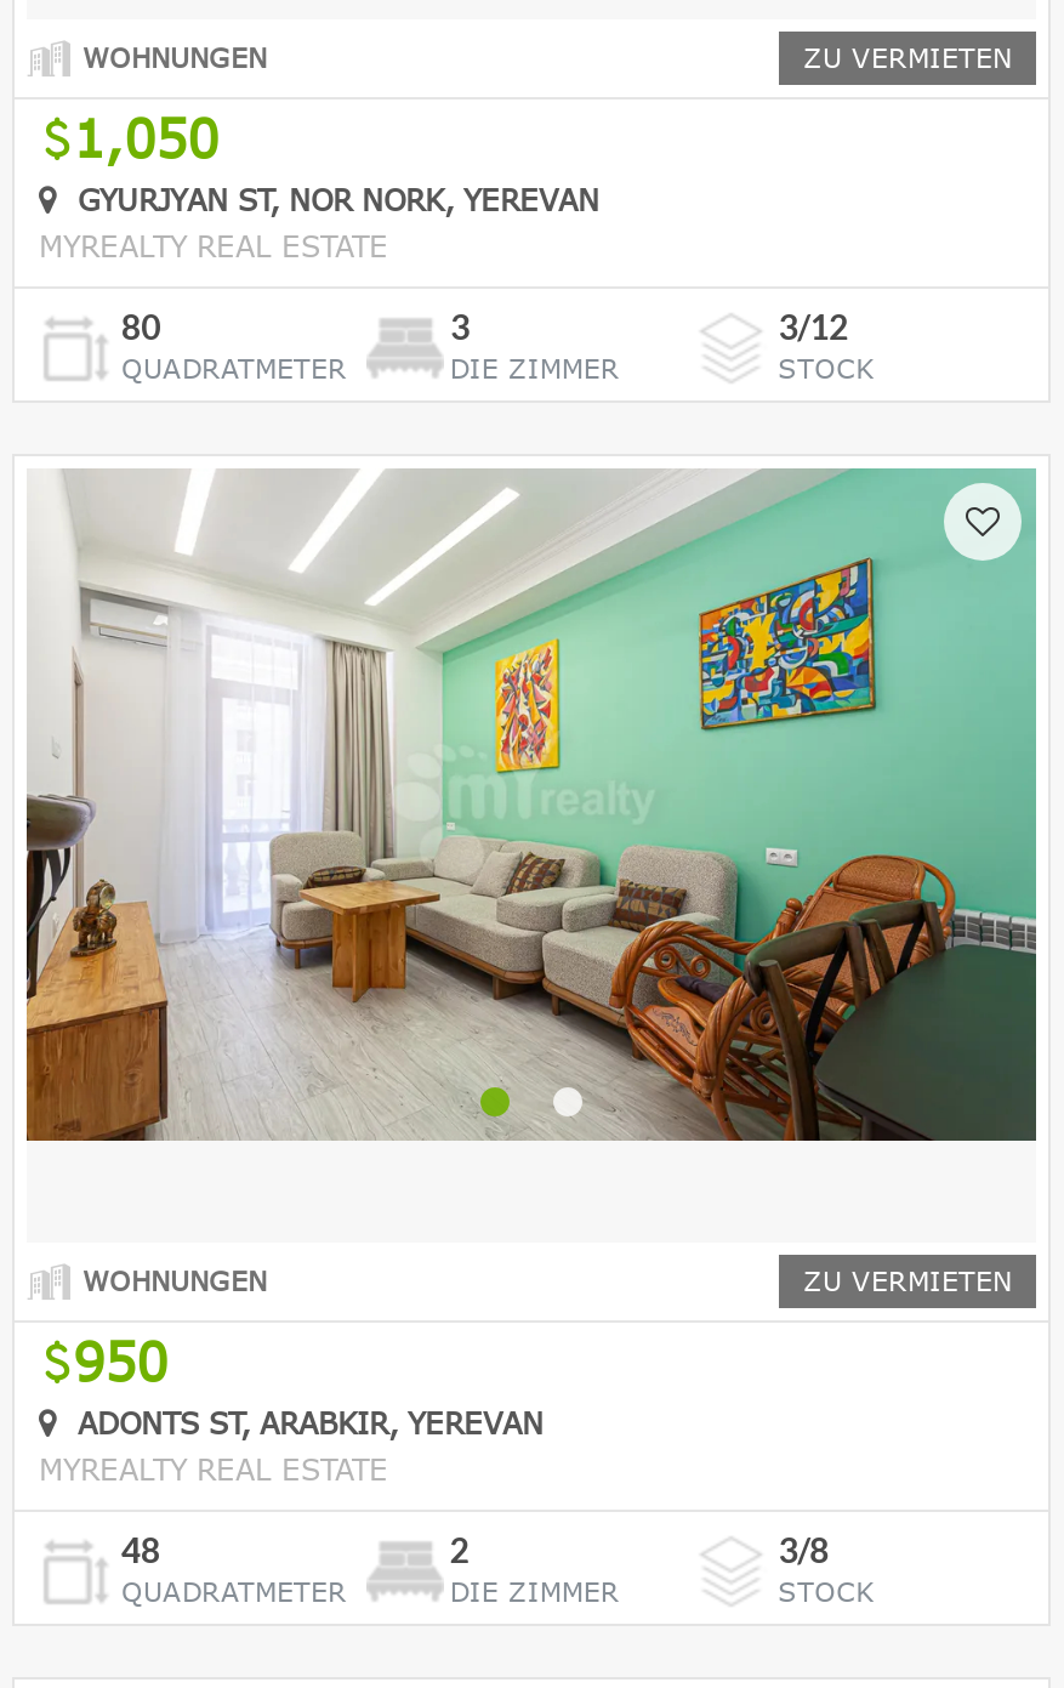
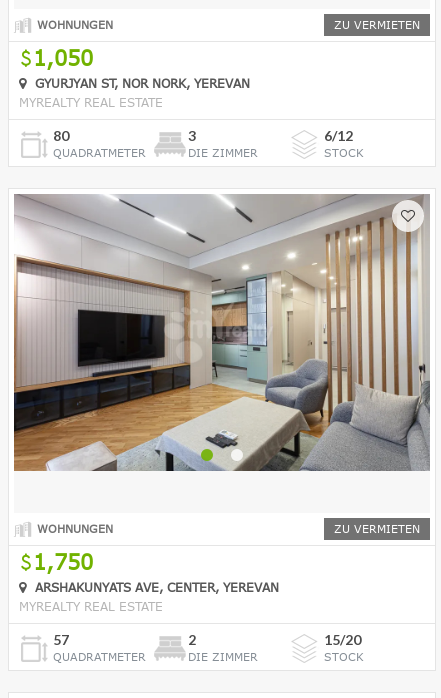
[778,306,849,347] 3/12 -> [324,127,353,144] 6/12
[24,468,1036,1143] [image] -> [13,194,430,472] [image]
[73,1330,167,1391] 950 -> [33,549,93,574] 1,750
[68,1405,544,1439] ADONTS ST, ARABKIR, YEREVAN -> [31,580,279,594] ARSHAKUNYATS AVE, CENTER, YEREVAN
[121,1529,160,1571] 48 -> [53,631,69,648] 57
[778,1529,829,1571] 3/8 -> [324,631,361,648] 15/20

